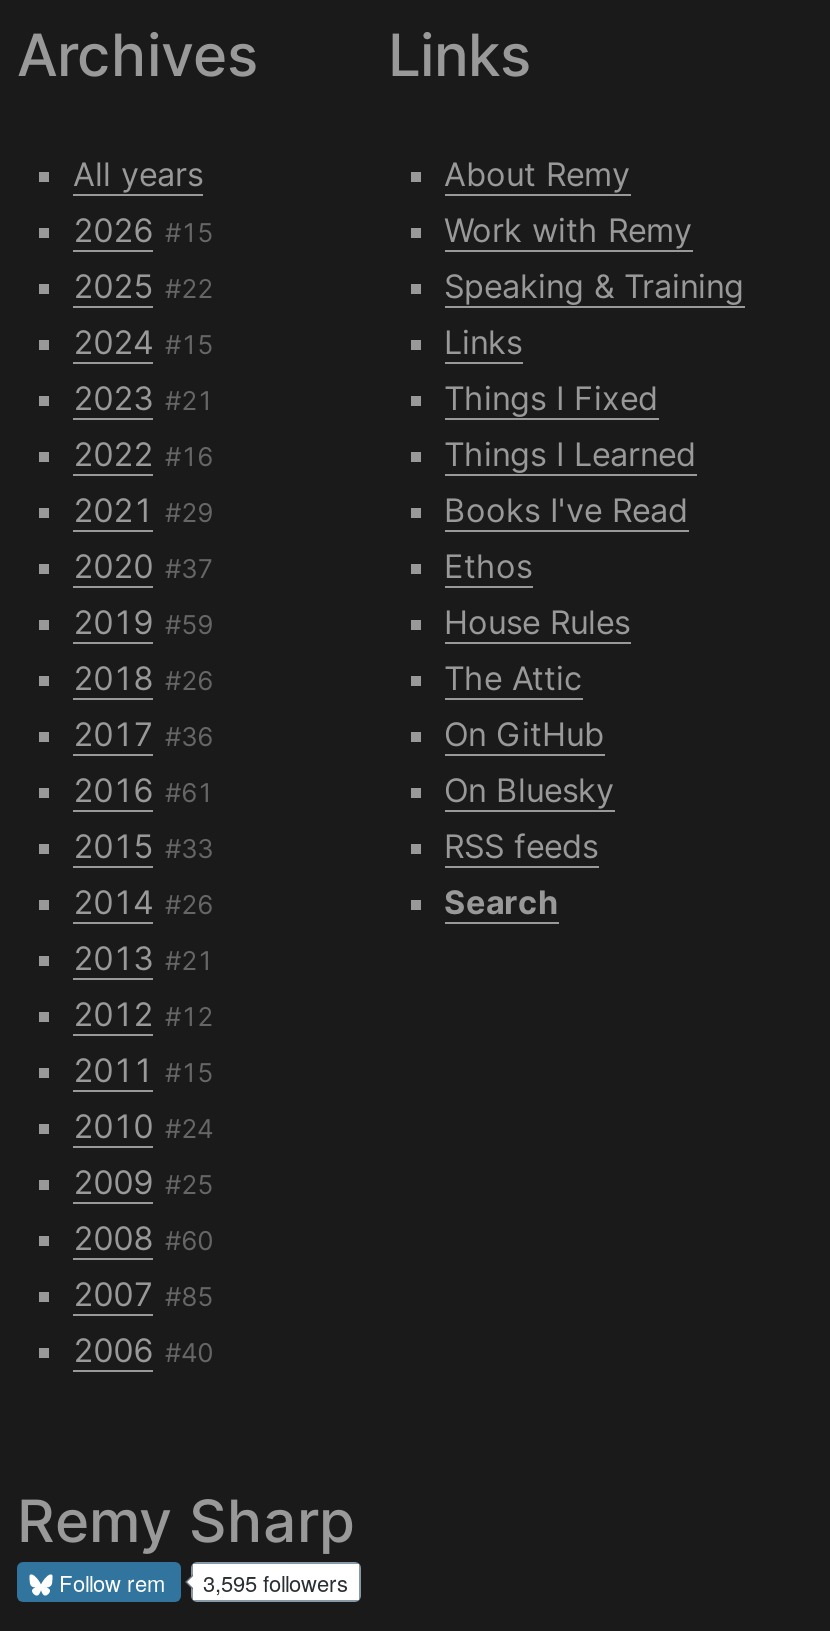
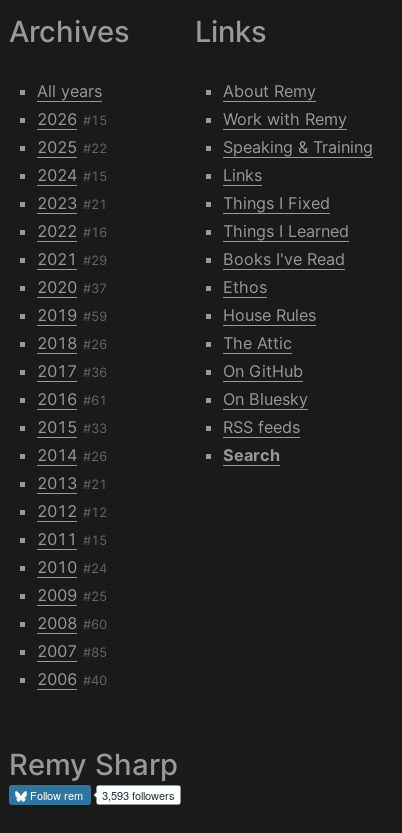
[59,1565,349,1597] Follow rem 3,595 followers -> [30,787,175,803] Follow rem 3,593 followers

